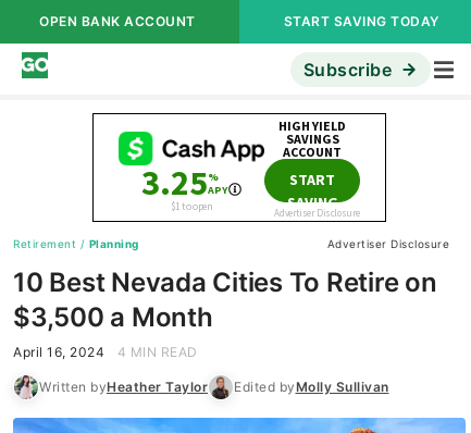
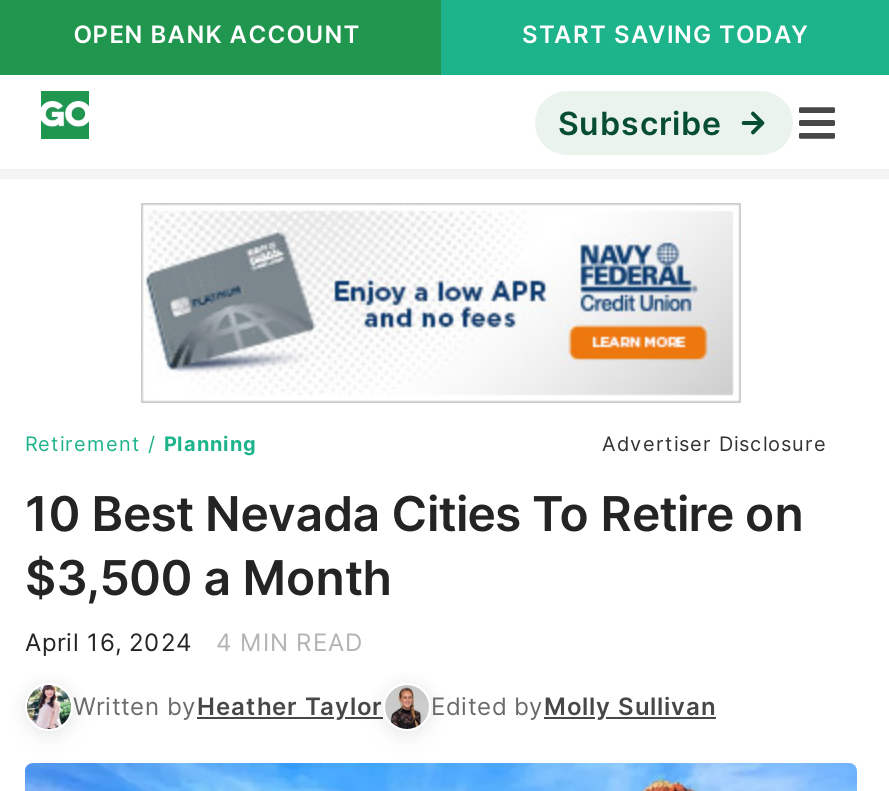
[79,112,397,223] [image] -> [143,203,733,403] [image]

